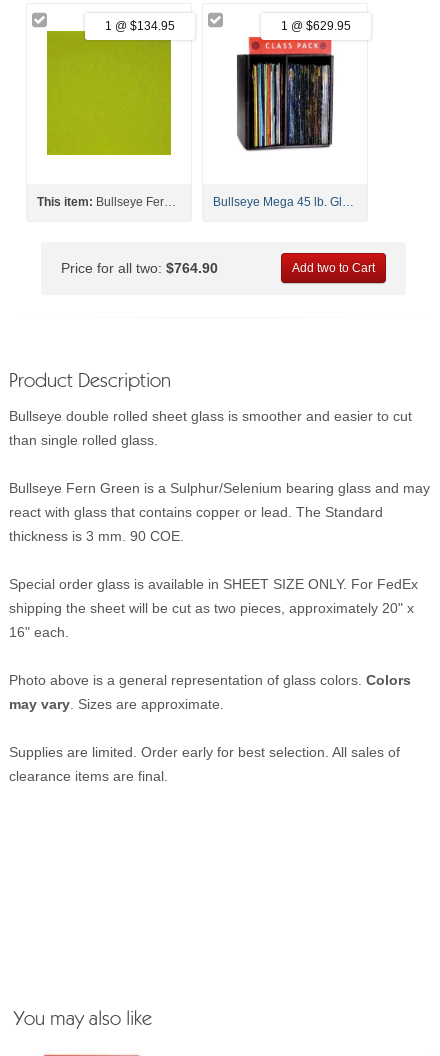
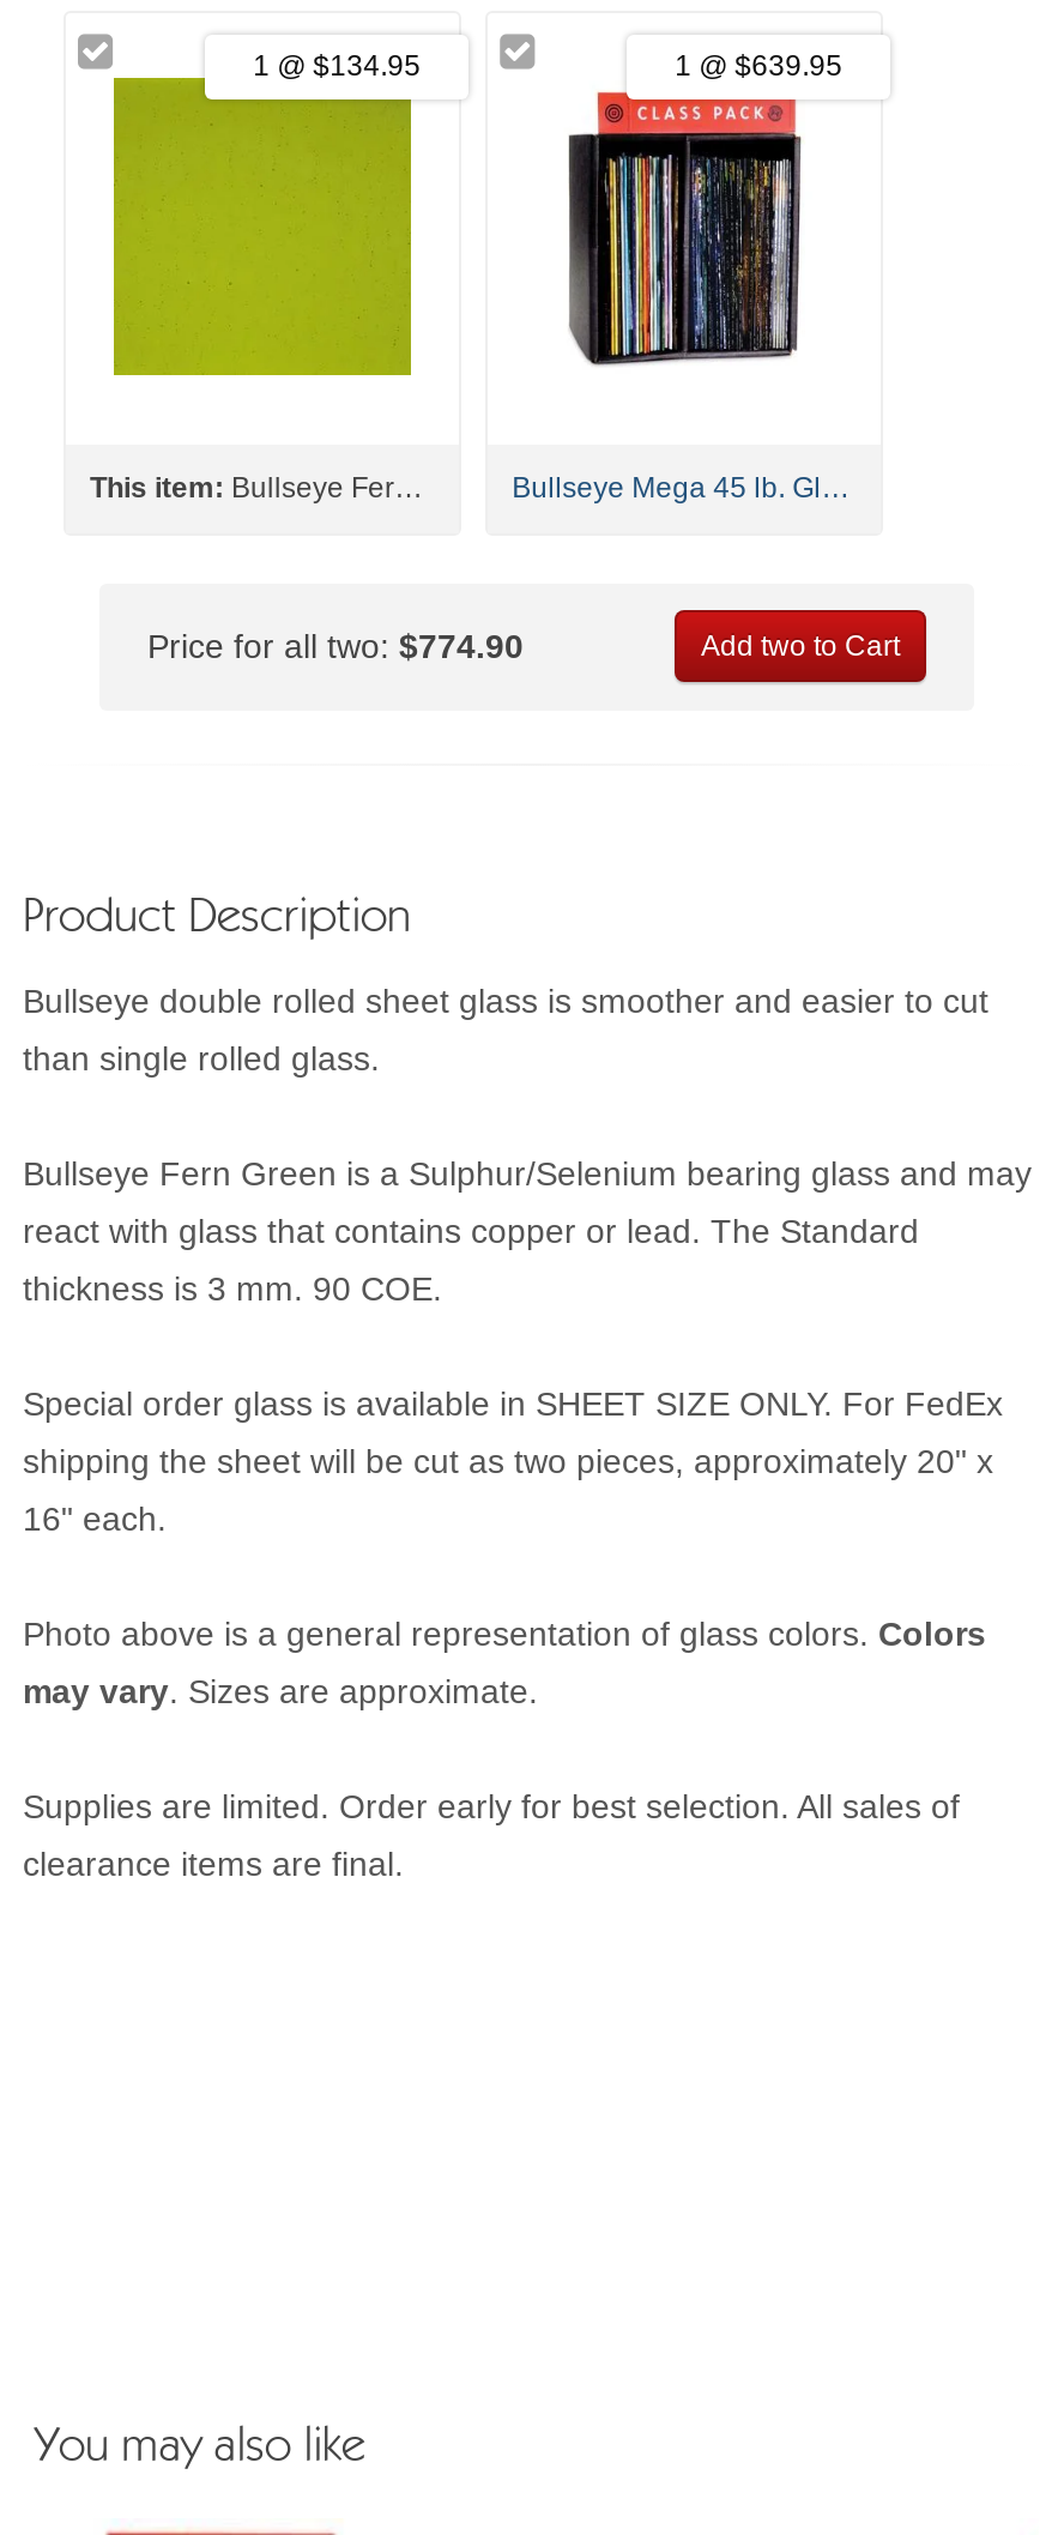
[281,19,351,33] 1 @ $629.95 -> [675,48,843,82] 1 @ $639.95
[61,260,218,276] Price for all two: $764.90 -> [147,626,524,664] Price for all two: $774.90

